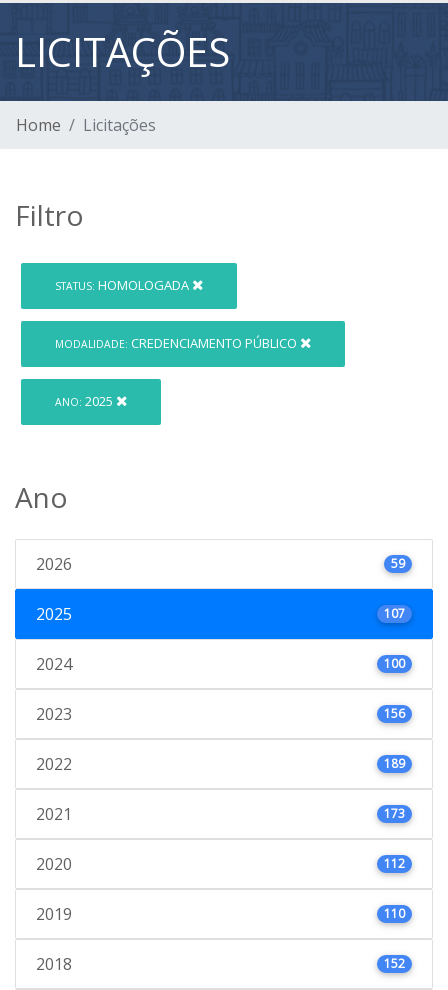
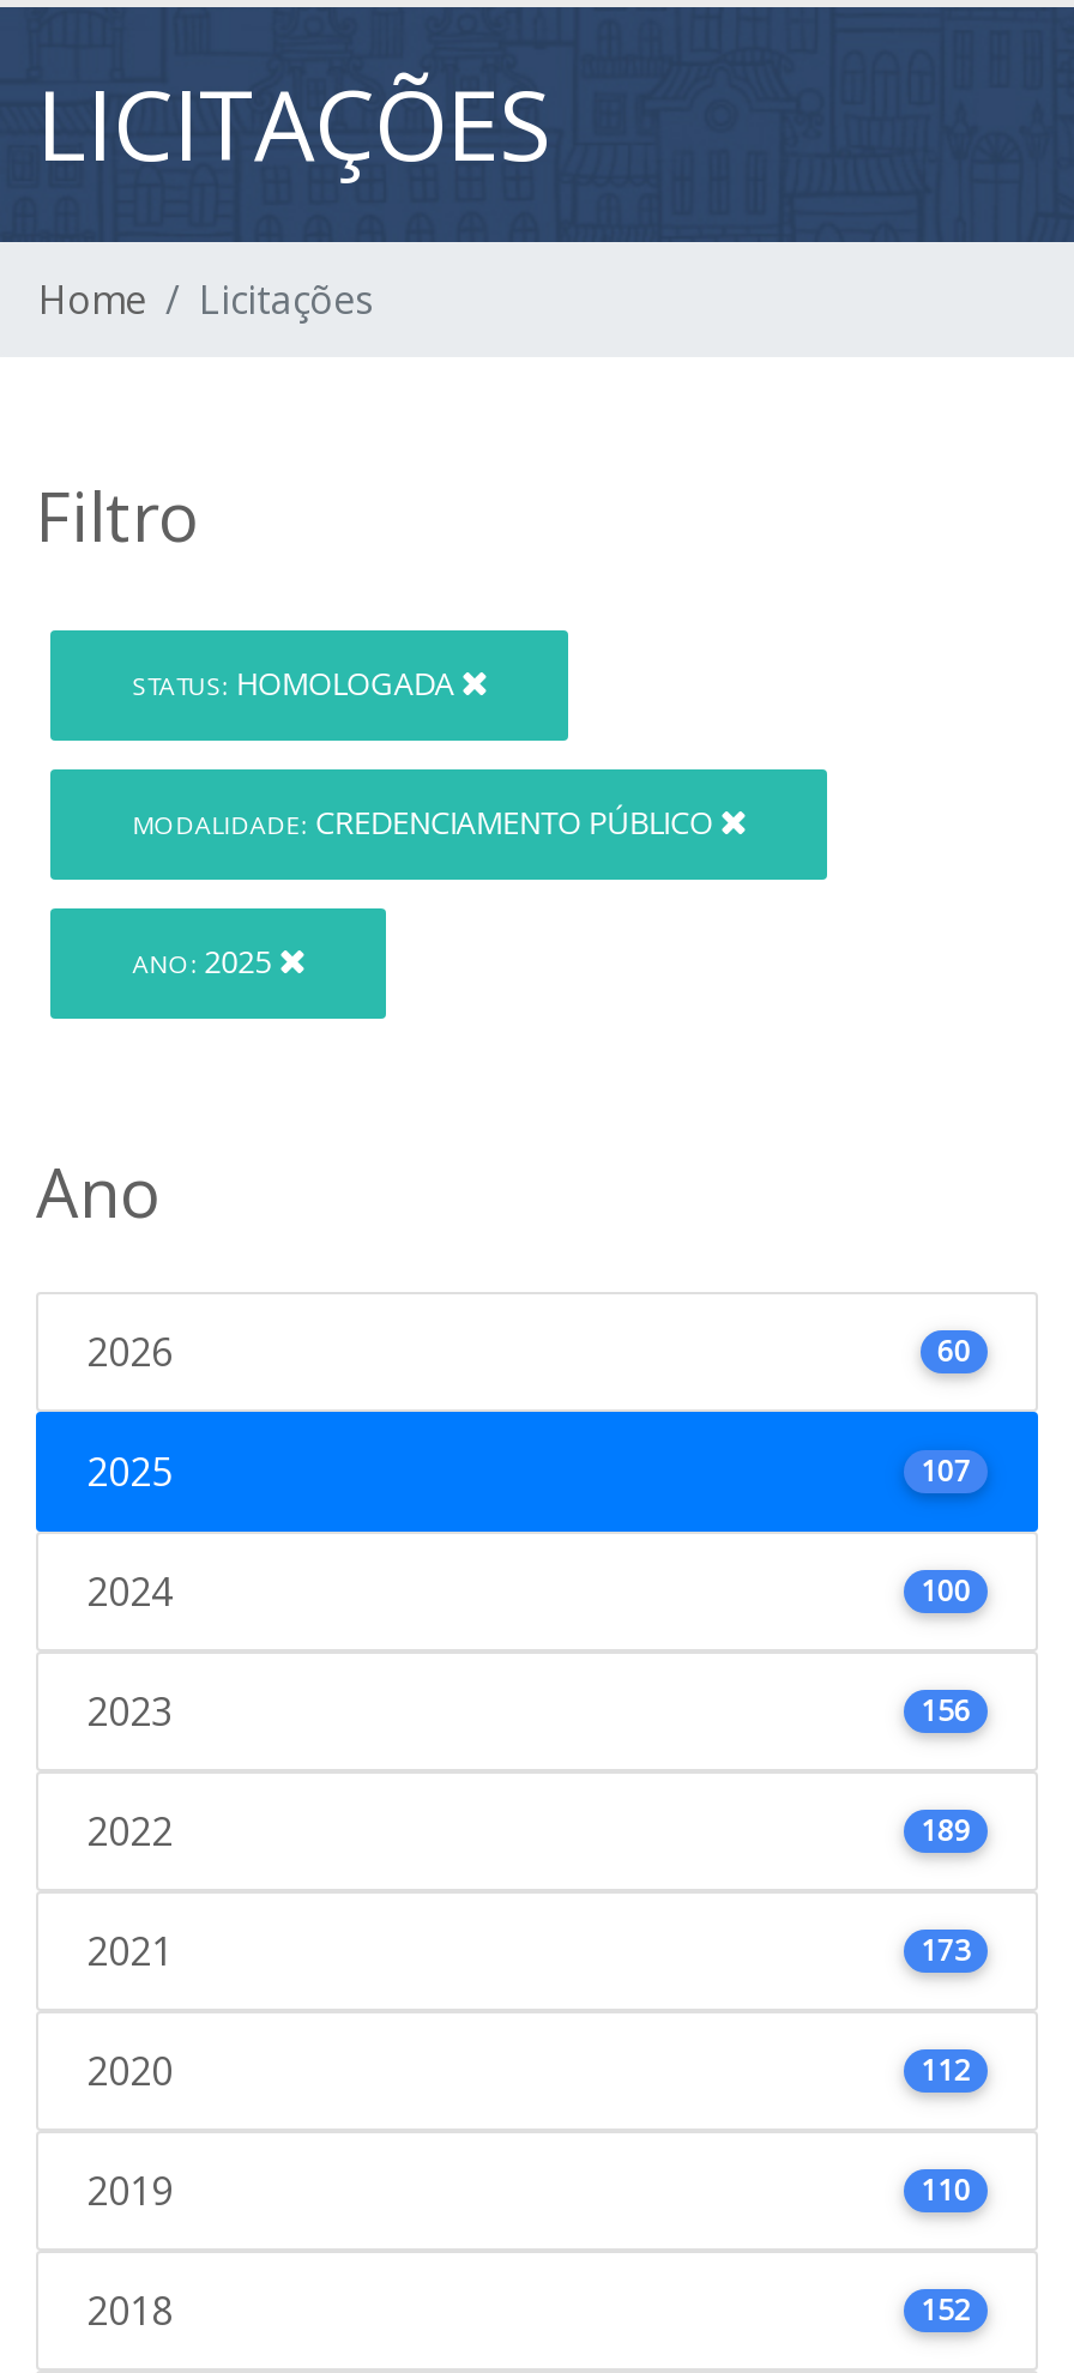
[391,555,405,572] 59 -> [937,1329,970,1370] 60

